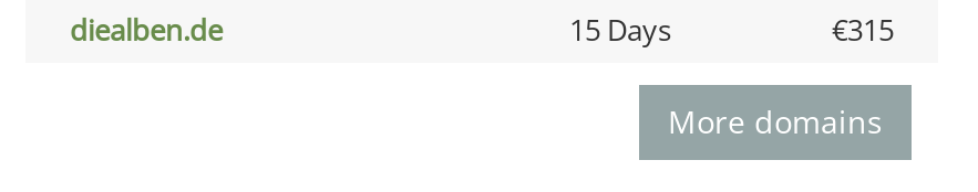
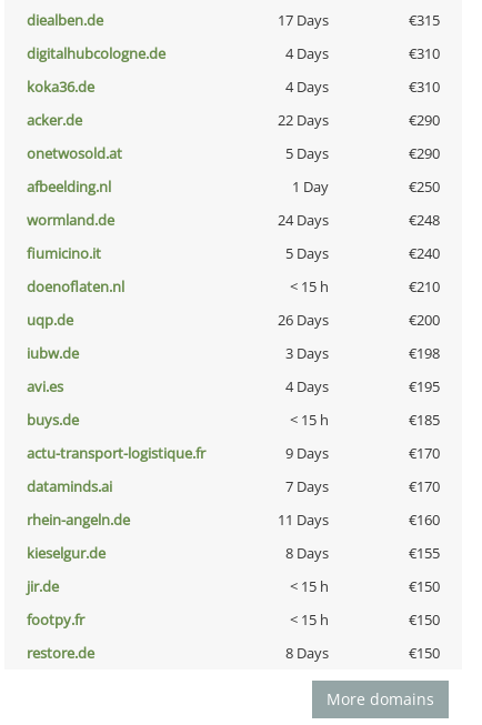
[569,10,671,50] 15 Days -> [277,10,328,30] 17 Days
none -> [27,43,440,663] digitalhubcologne.de | 4 Days | €310 | koka36.de | 4 Days | €310 | acker.de | 22 Days | €290 | onetwosold.at | 5 Days | €290 | afbeelding.nl | 1 Day | €250 | wormland.de | 24 Days | €248 | fiumicino.it | 5 Days | €240 | doenoflaten.nl | < 15 h | €210 | uqp.de | 26 Days | €200 | iubw.de | 3 Days | €198 | avi.es | 4 Days | €195 | buys.de | < 15 h | €185 | actu-transport-logistique.fr | 9 Days | €170 | dataminds.ai | 7 Days | €170 | rhein-angeln.de | 11 Days | €160 | kieselgur.de | 8 Days | €155 | jir.de | < 15 h | €150 | footpy.fr | < 15 h | €150 | restore.de | 8 Days | €150

